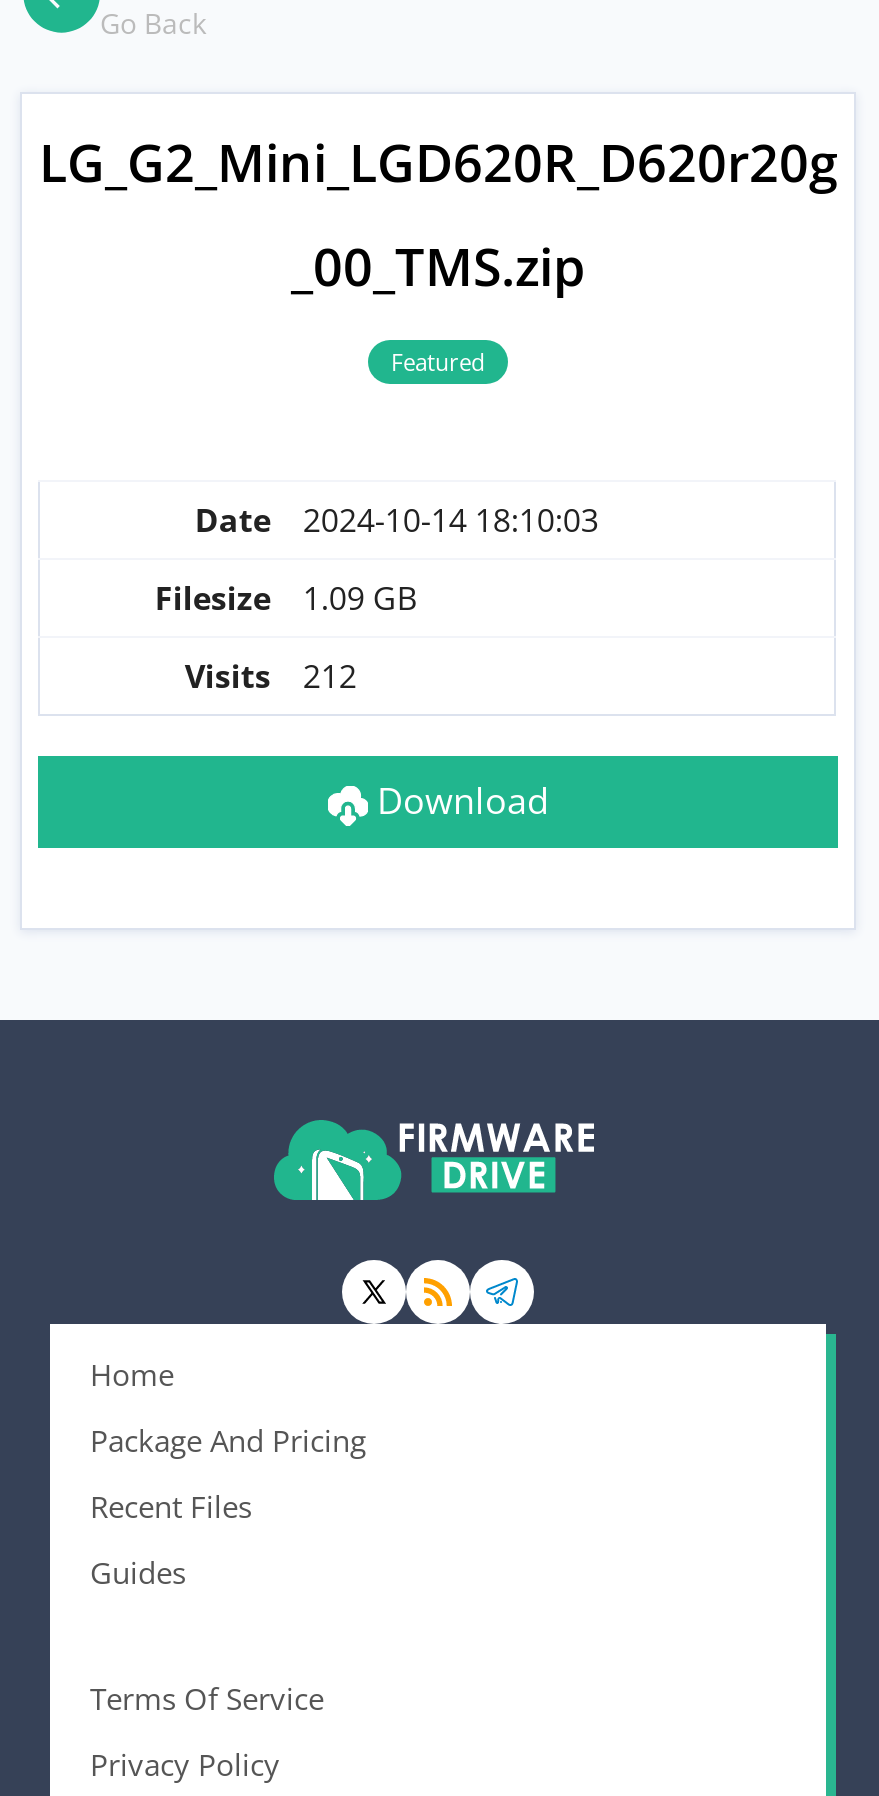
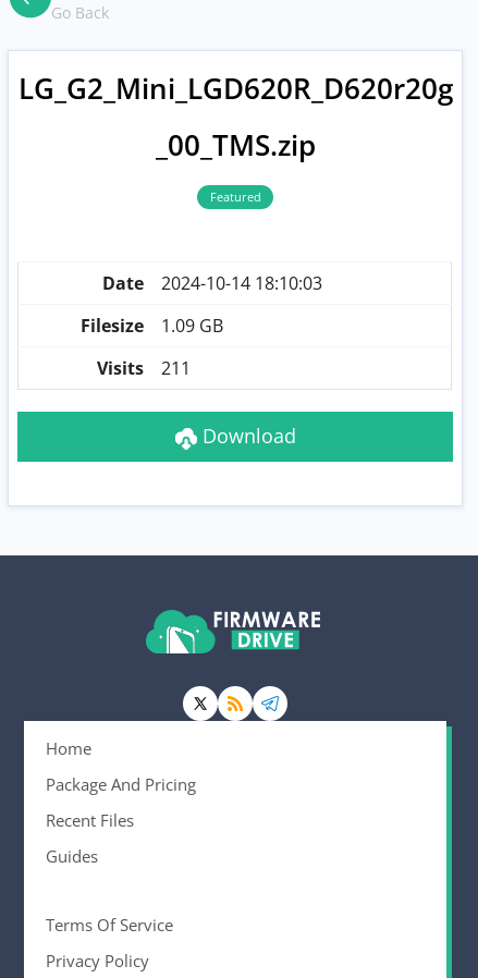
[185,655,357,699] Visits 212 -> [97,357,191,381] Visits 211

